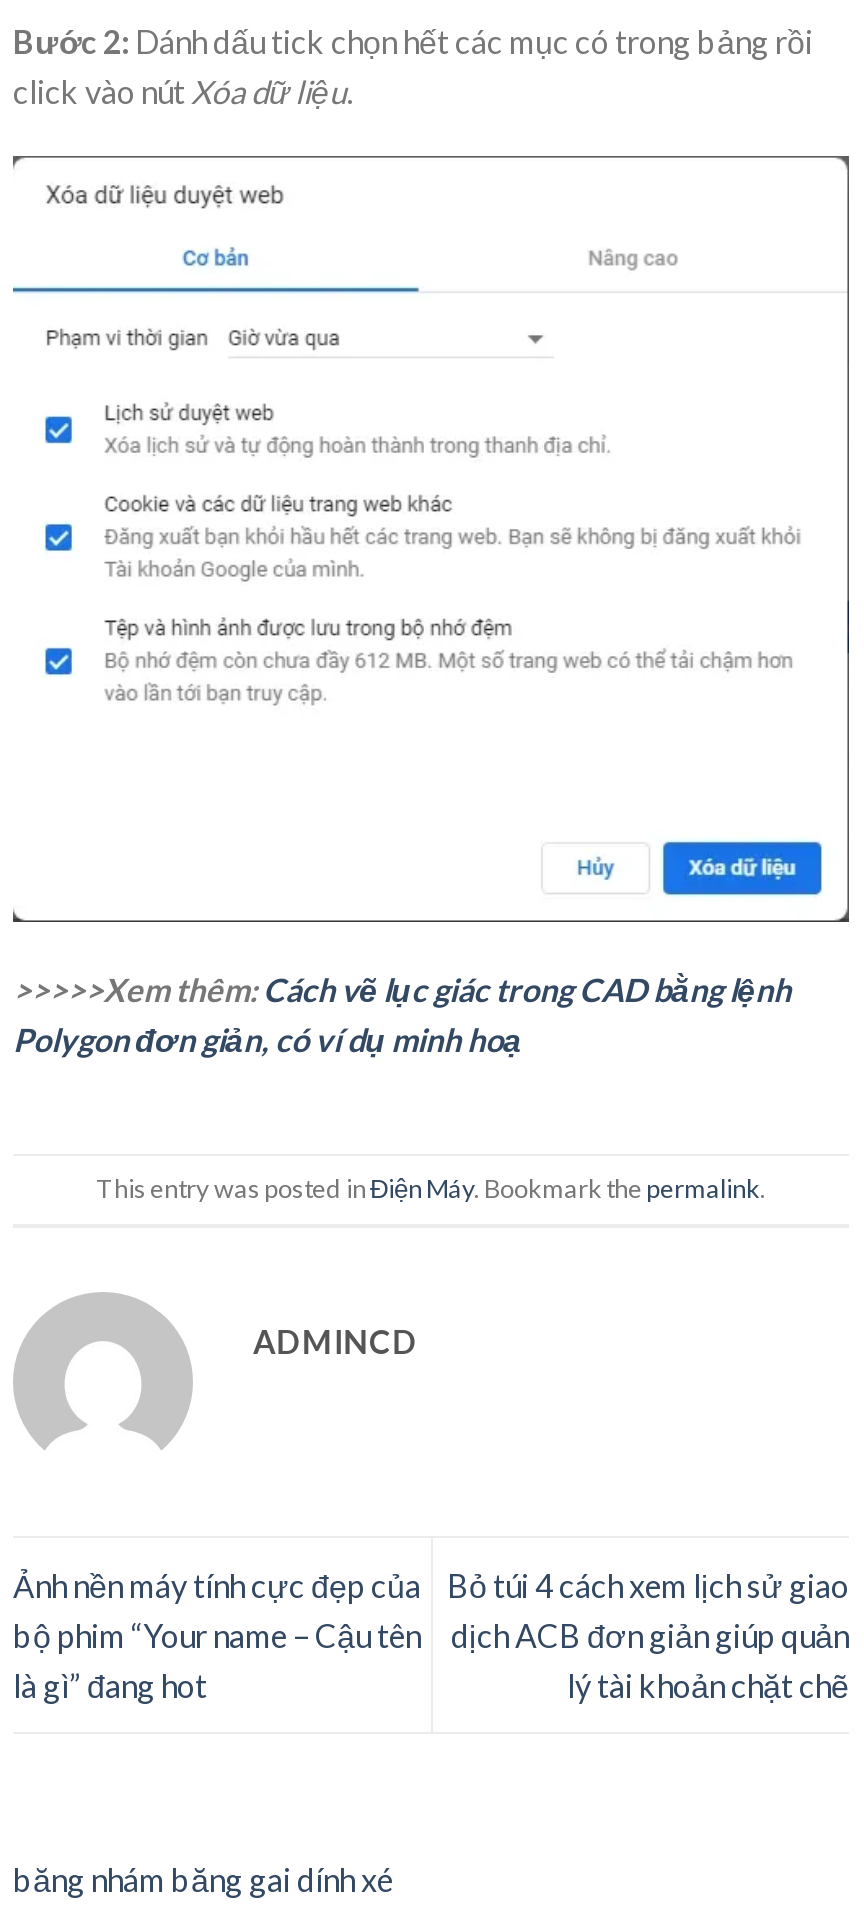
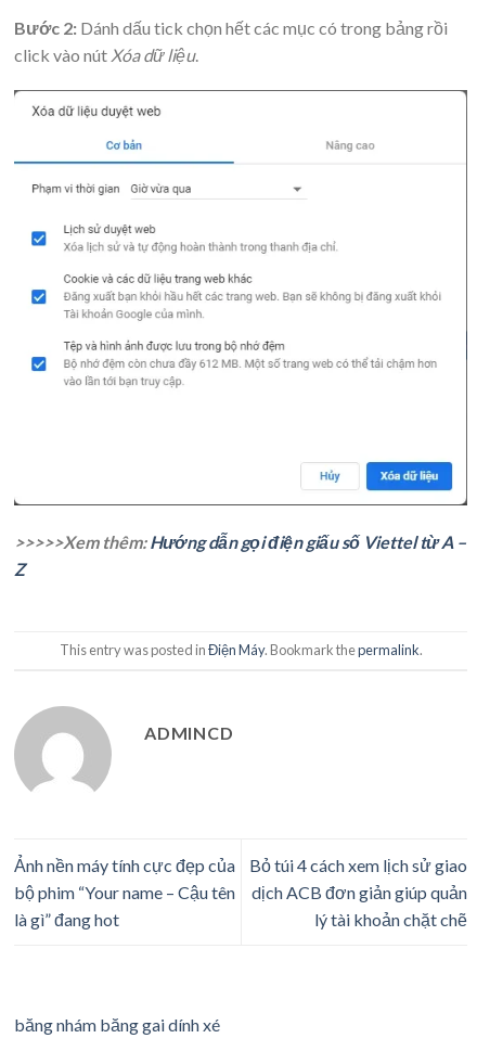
[13,970,791,1058] >>>>>Xem thêm: Cách vẽ lục giác trong CAD bằng lệnh | Polygon đơn giản, có ví dụ minh hoạ -> [14,532,466,579] >>>>>Xem thêm: Hướng dẫn gọi điện giấu số Viettel từ A – | Z

